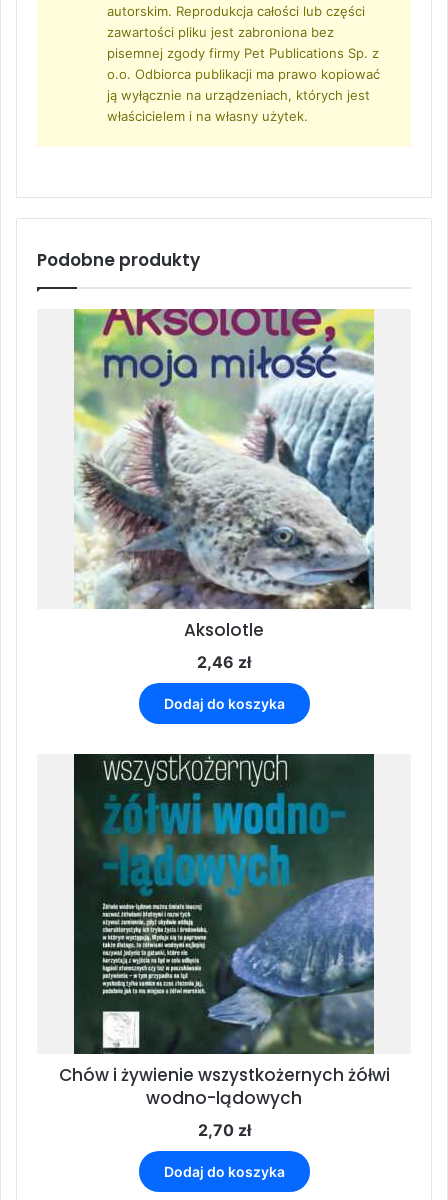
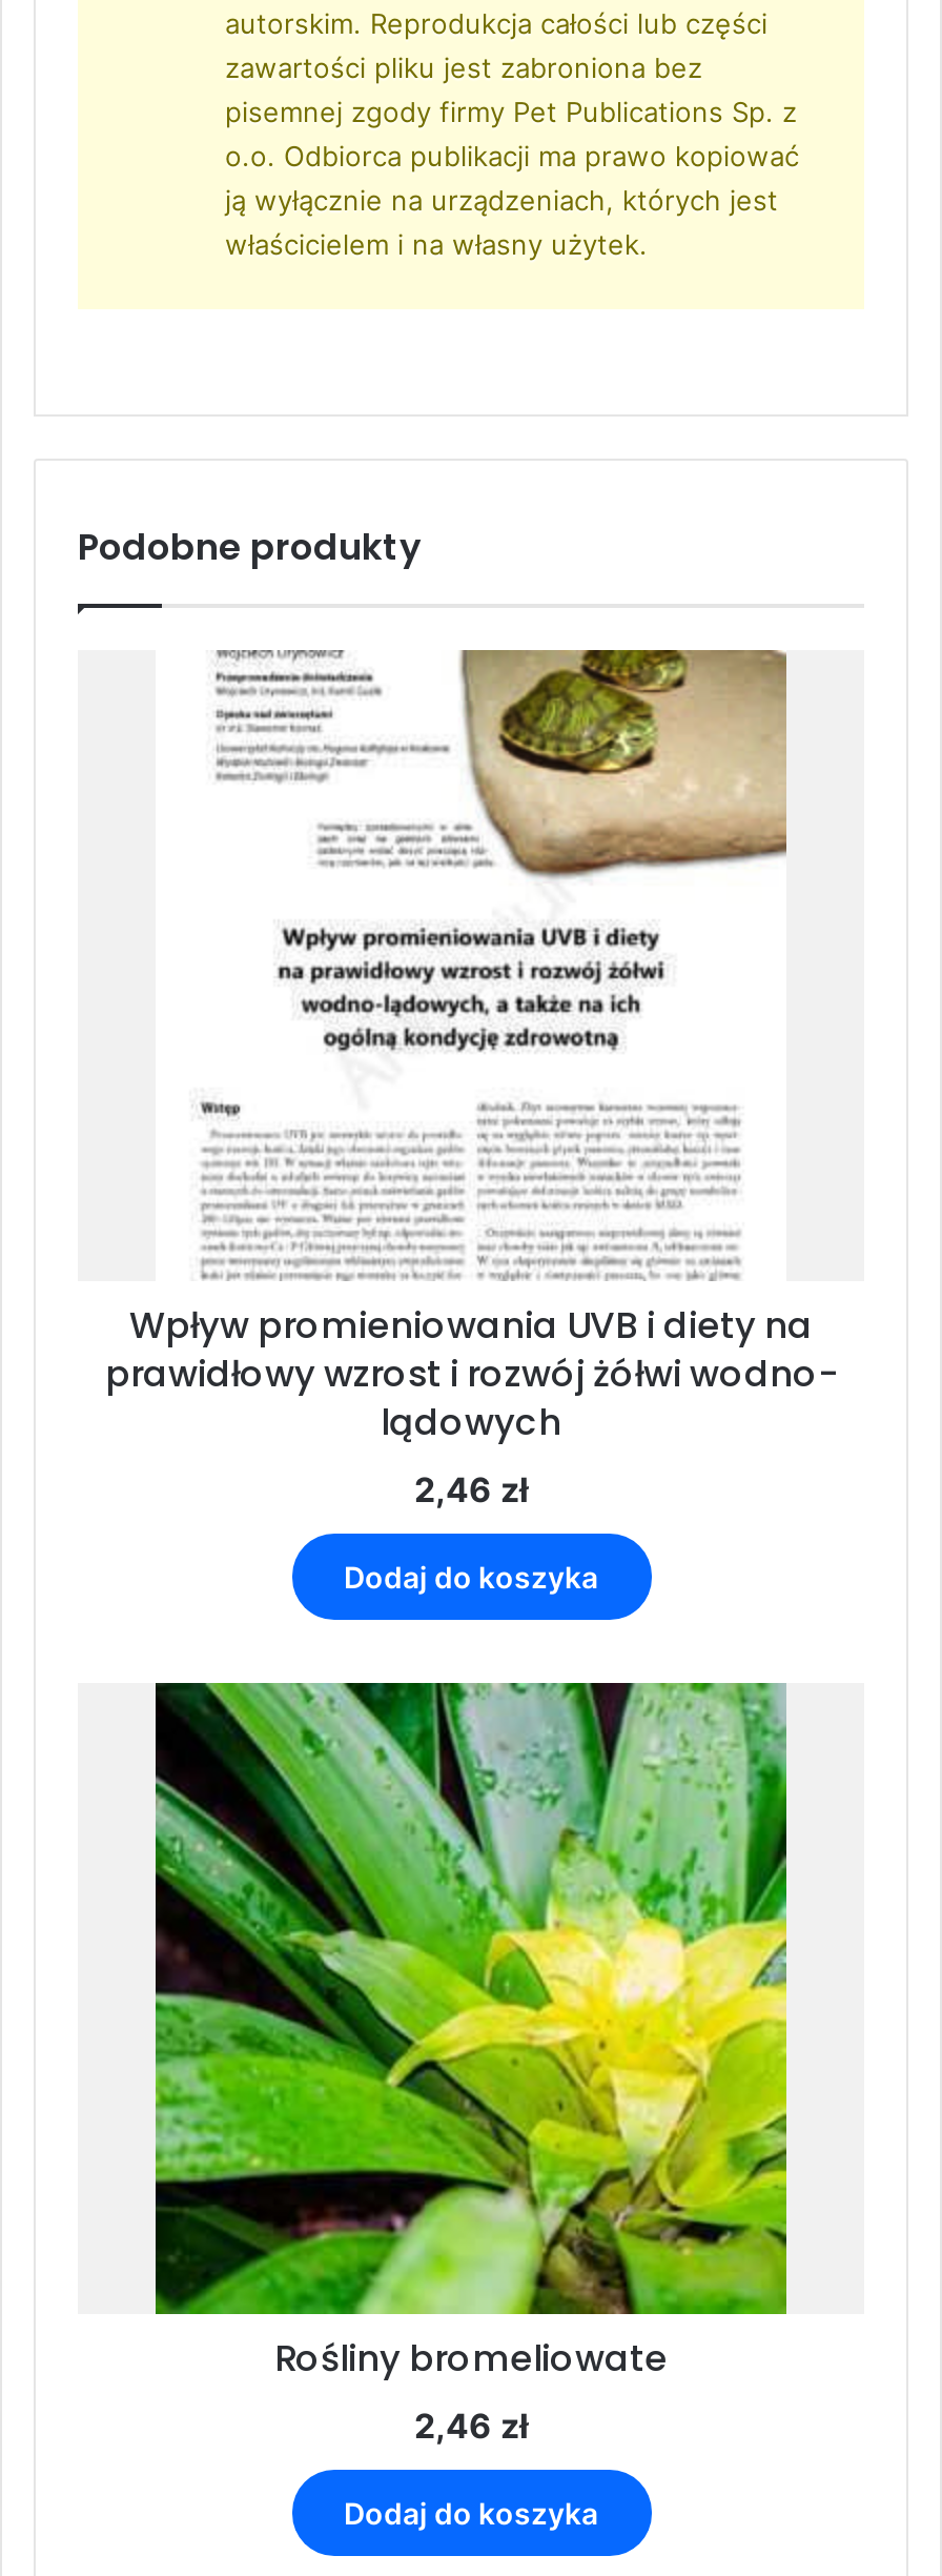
[73,308,375,564] [image] -> [156,648,786,1281] [image]
[184,618,264,642] Aksolotle -> [105,1300,837,1447] Wpływ promieniowania UVB i diety na | prawidłowy wzrost i rozwój żółwi wodno- | lądowych
moved [163,652,284,712] -> [344,1468,598,1594]: 2,46 zł | Dodaj do koszyka
[58,753,389,1140] [image] | Chów i żywienie wszystkożernych żółwi | wodno-lądowych | 2,70 zł -> [153,1681,789,2446] [image] | Rośliny bromeliowate | 2,46 zł

